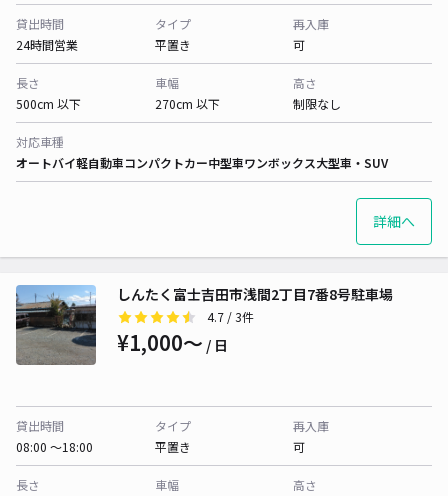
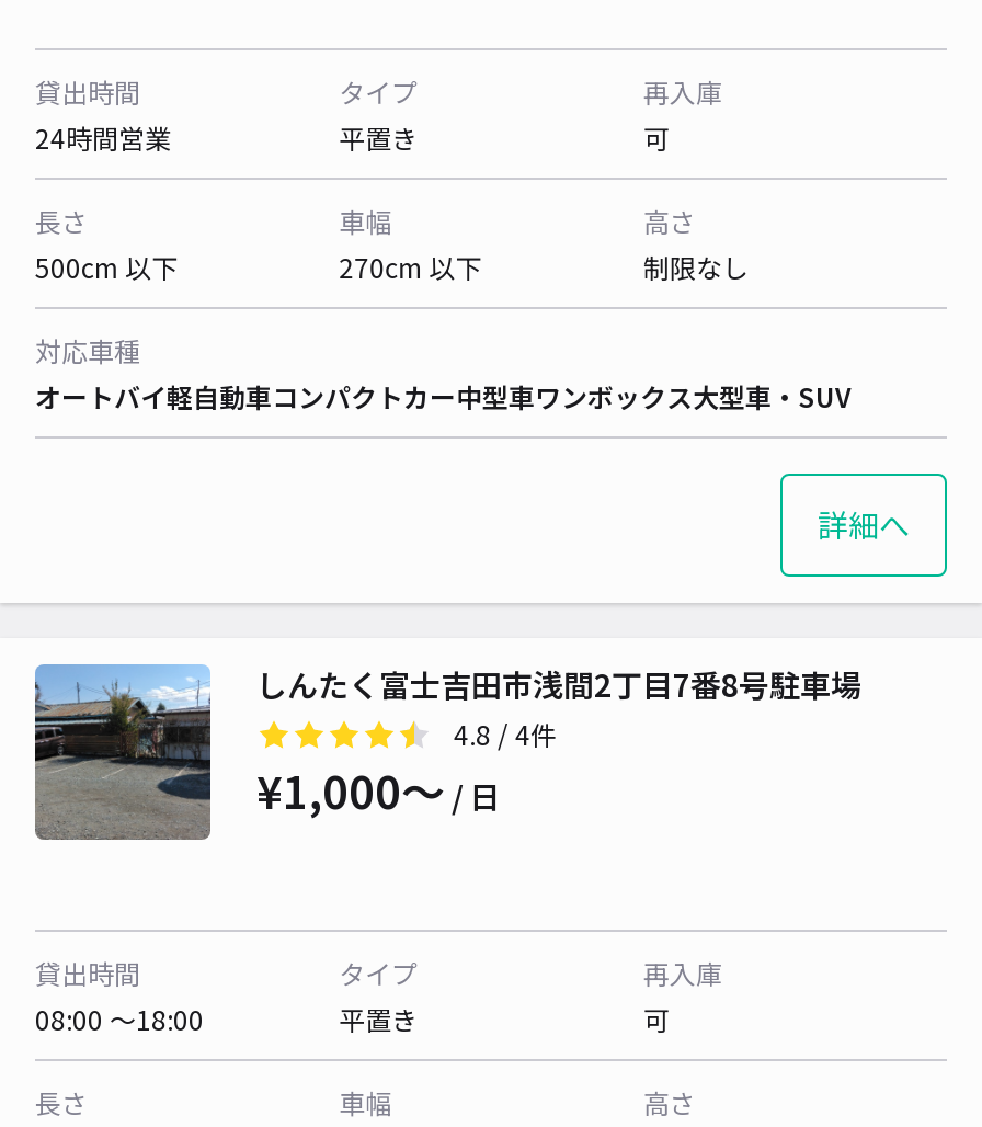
[207,308,254,325] 4.7 / 3件 -> [454,715,557,752] 4.8 / 4件

